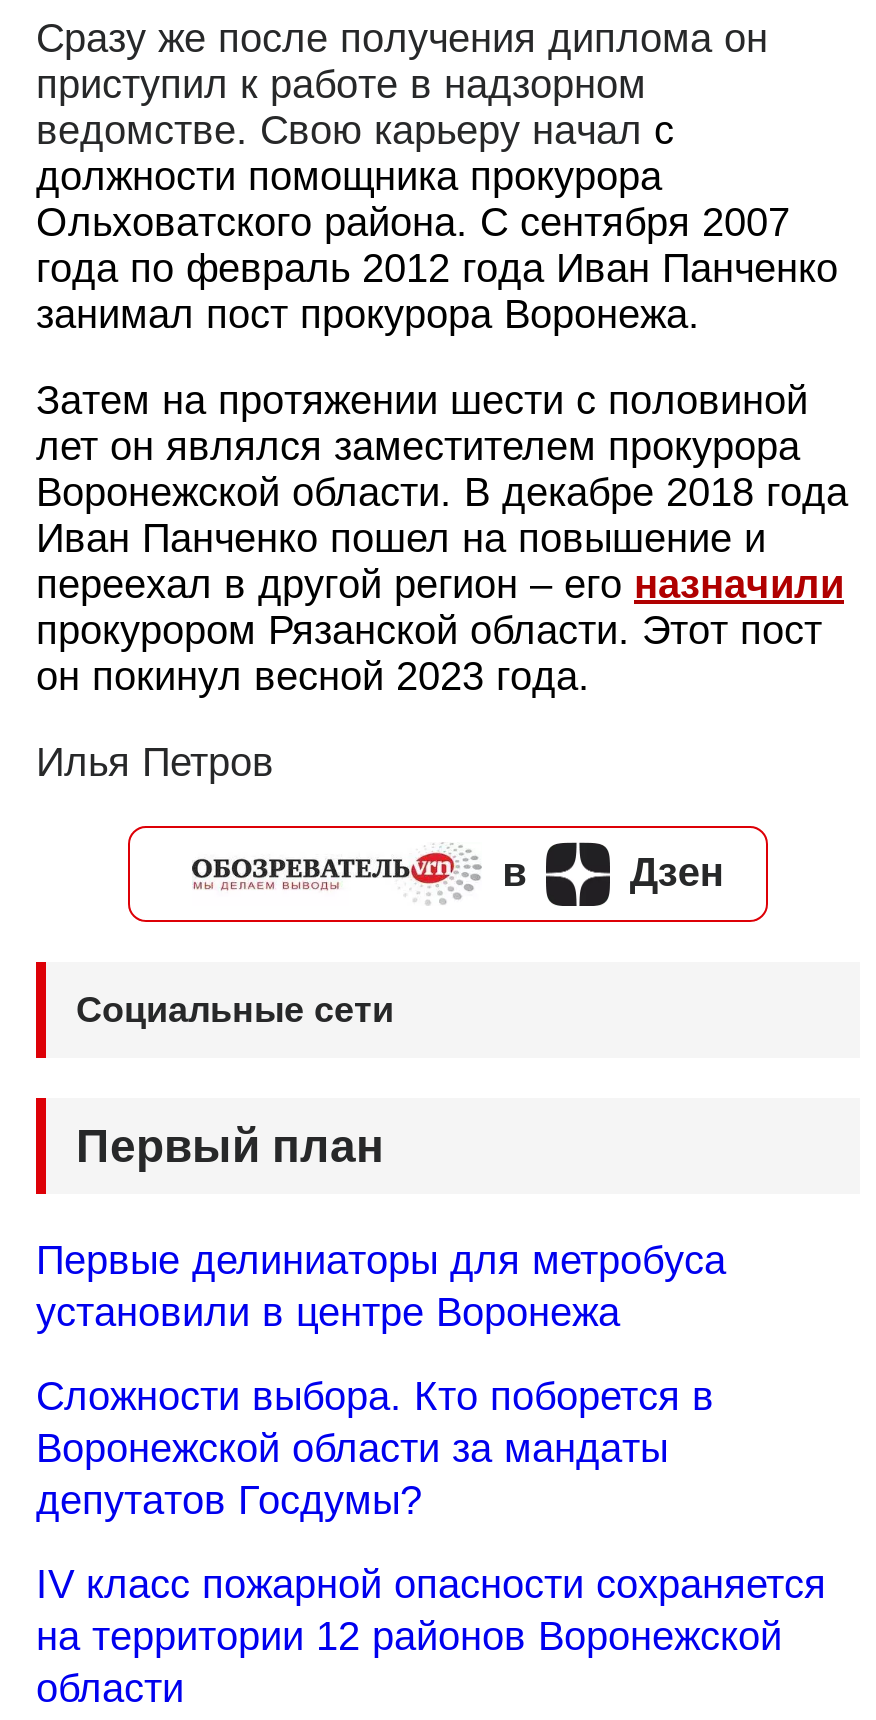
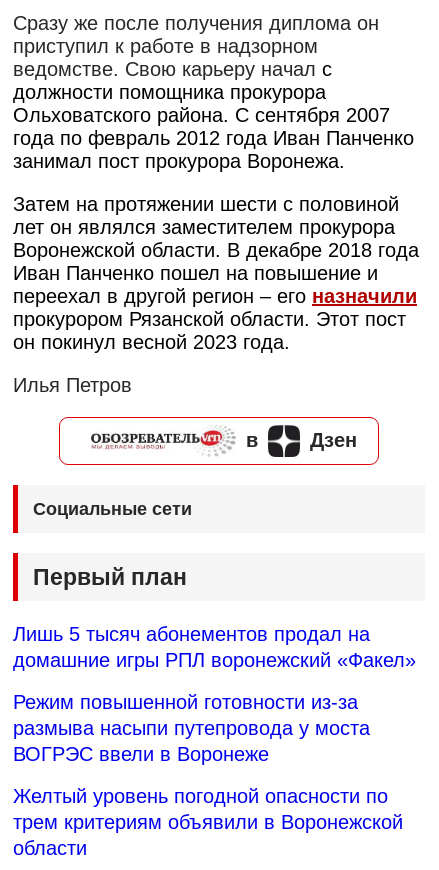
[36,1238,726,1334] Первые делиниаторы для метробуса | установили в центре Воронежа -> [13,623,416,671] Лишь 5 тысяч абонементов продал на | домашние игры РПЛ воронежский «Факел»
[36,1374,714,1522] Сложности выбора. Кто поборется в | Воронежской области за мандаты | депутатов Госдумы? -> [13,691,370,765] Режим повышенной готовности из-за | размыва насыпи путепровода у моста | ВОГРЭС ввели в Воронеже
[36,1562,826,1658] IV класс пожарной опасности сохраняется | на территории 12 районов Воронежской -> [13,785,403,833] Желтый уровень погодной опасности по | трем критериям объявили в Воронежской

